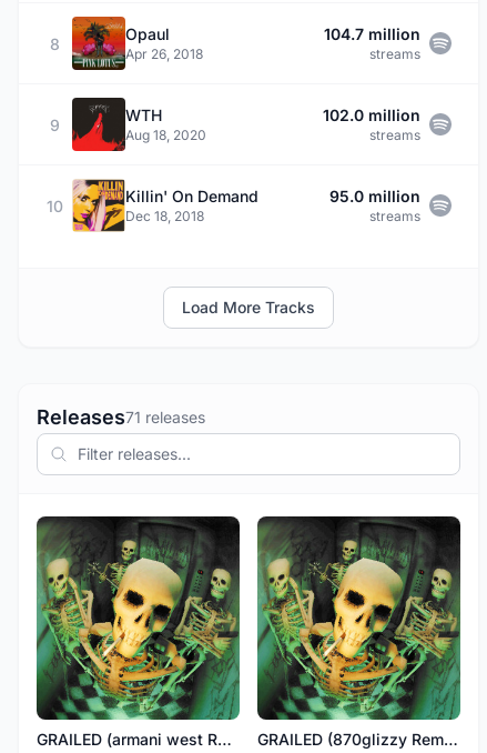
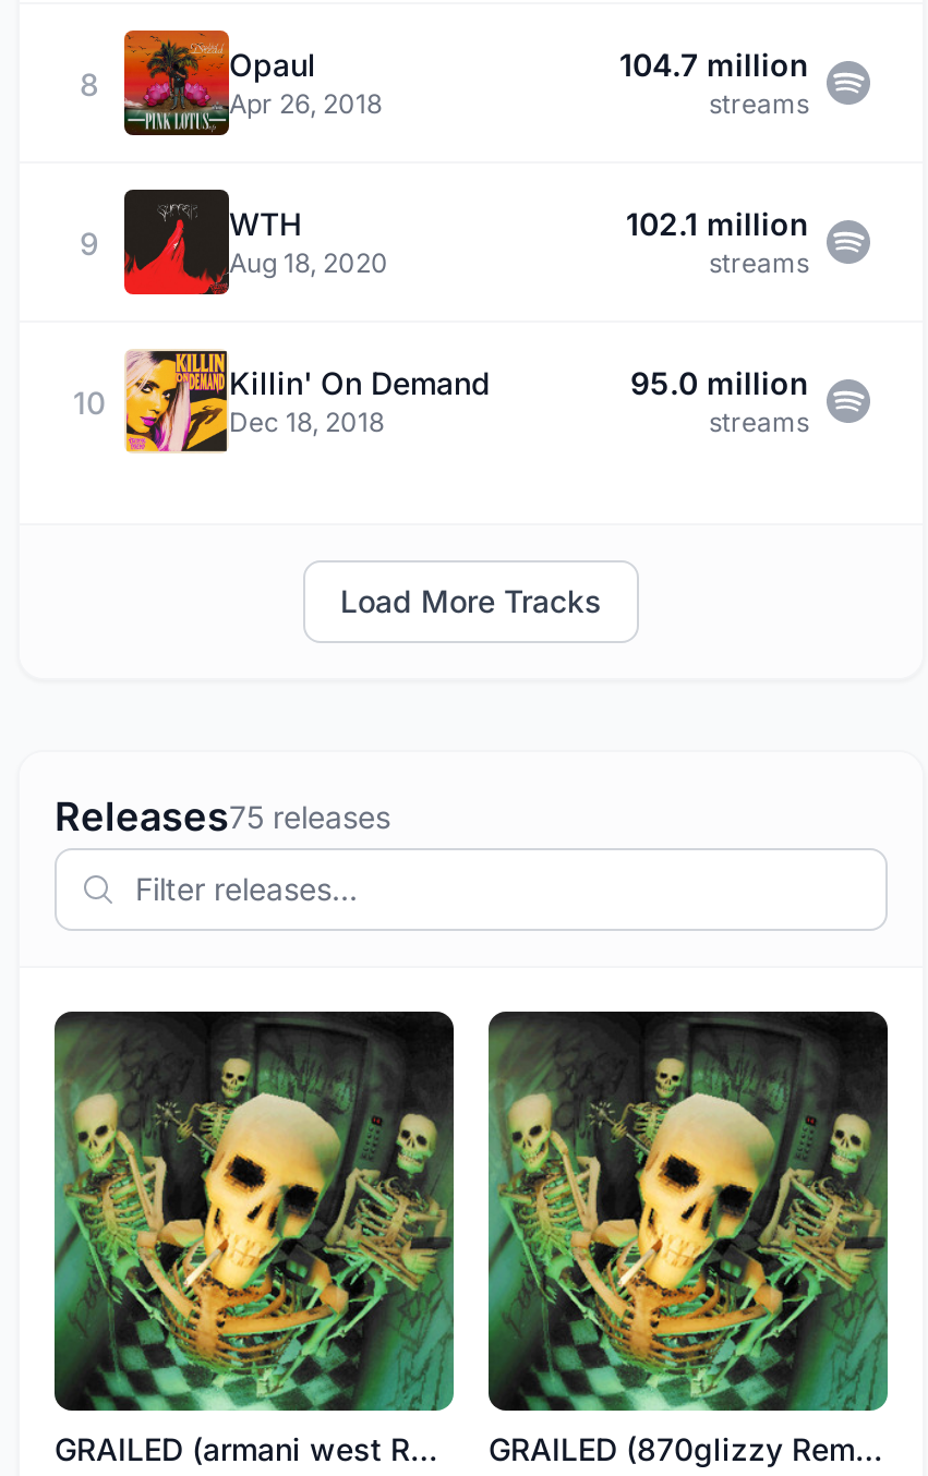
[323,105,420,124] 102.0 million -> [626,204,809,241] 102.1 million
[37,405,205,428] Releases71 releases -> [55,793,390,839] Releases75 releases

